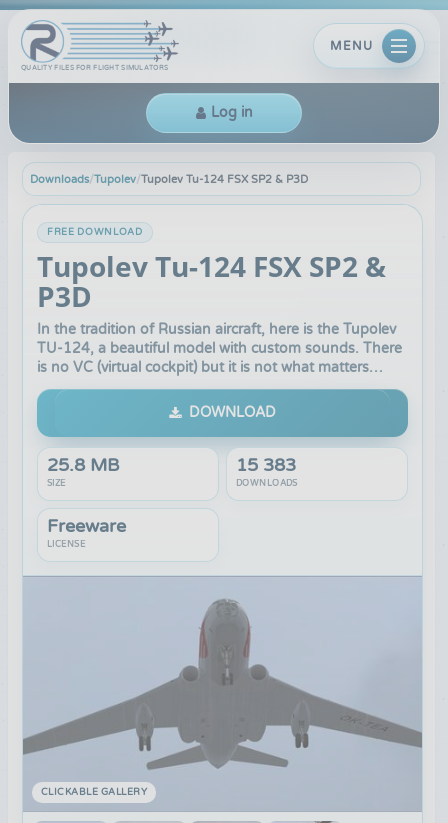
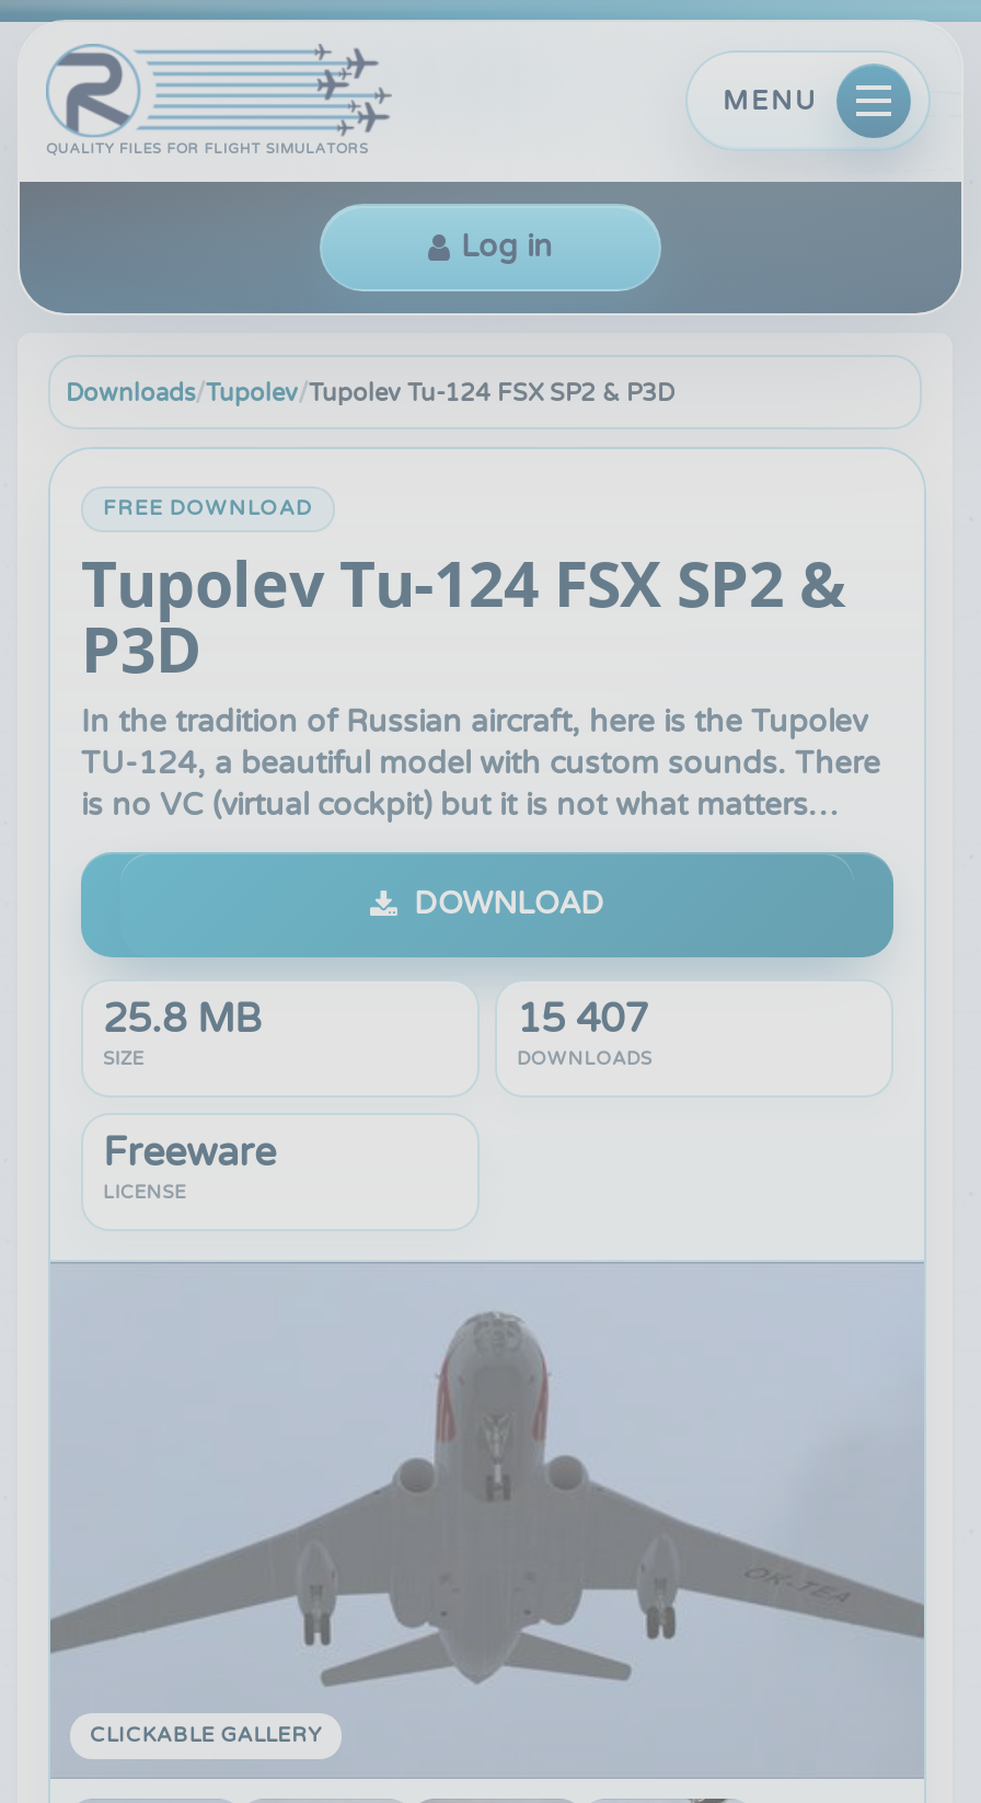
[236,454,296,476] 15 383 -> [517,995,648,1043] 15 407

